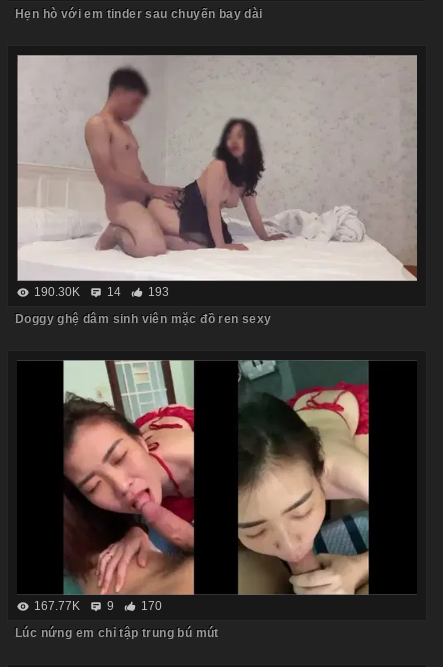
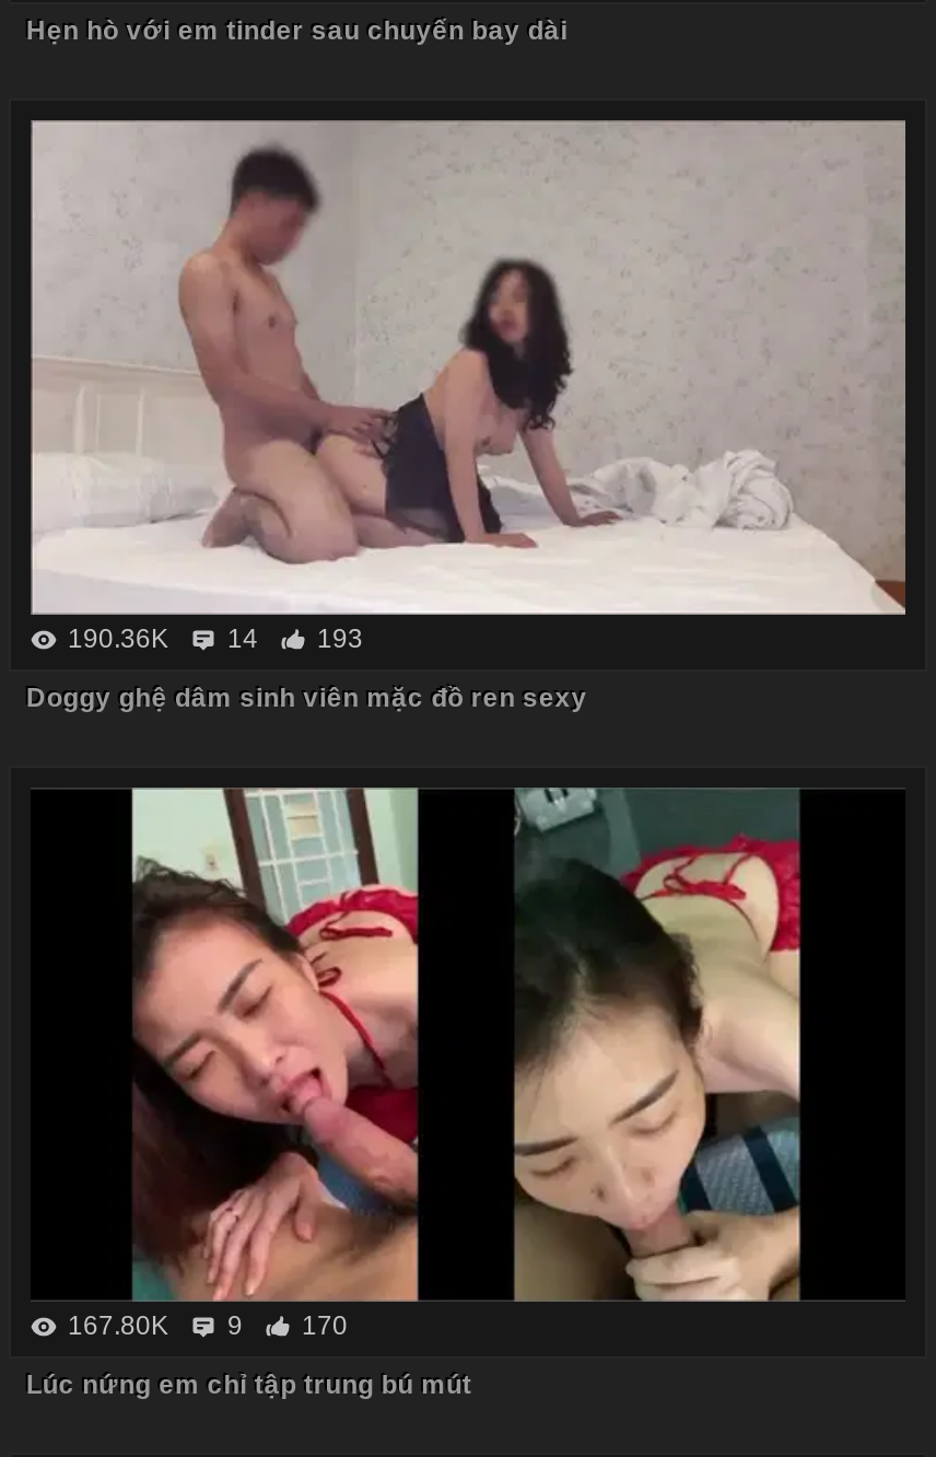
[34,285,169,299] 190.30K 14 193 -> [68,623,363,654] 190.36K 14 193
[34,599,162,613] 167.77K 9 170 -> [68,1310,348,1340] 167.80K 9 170

